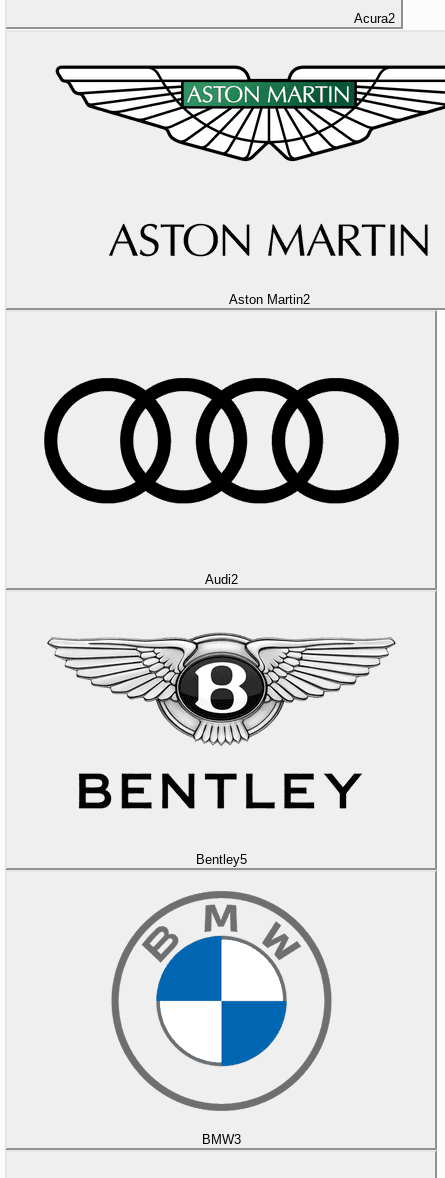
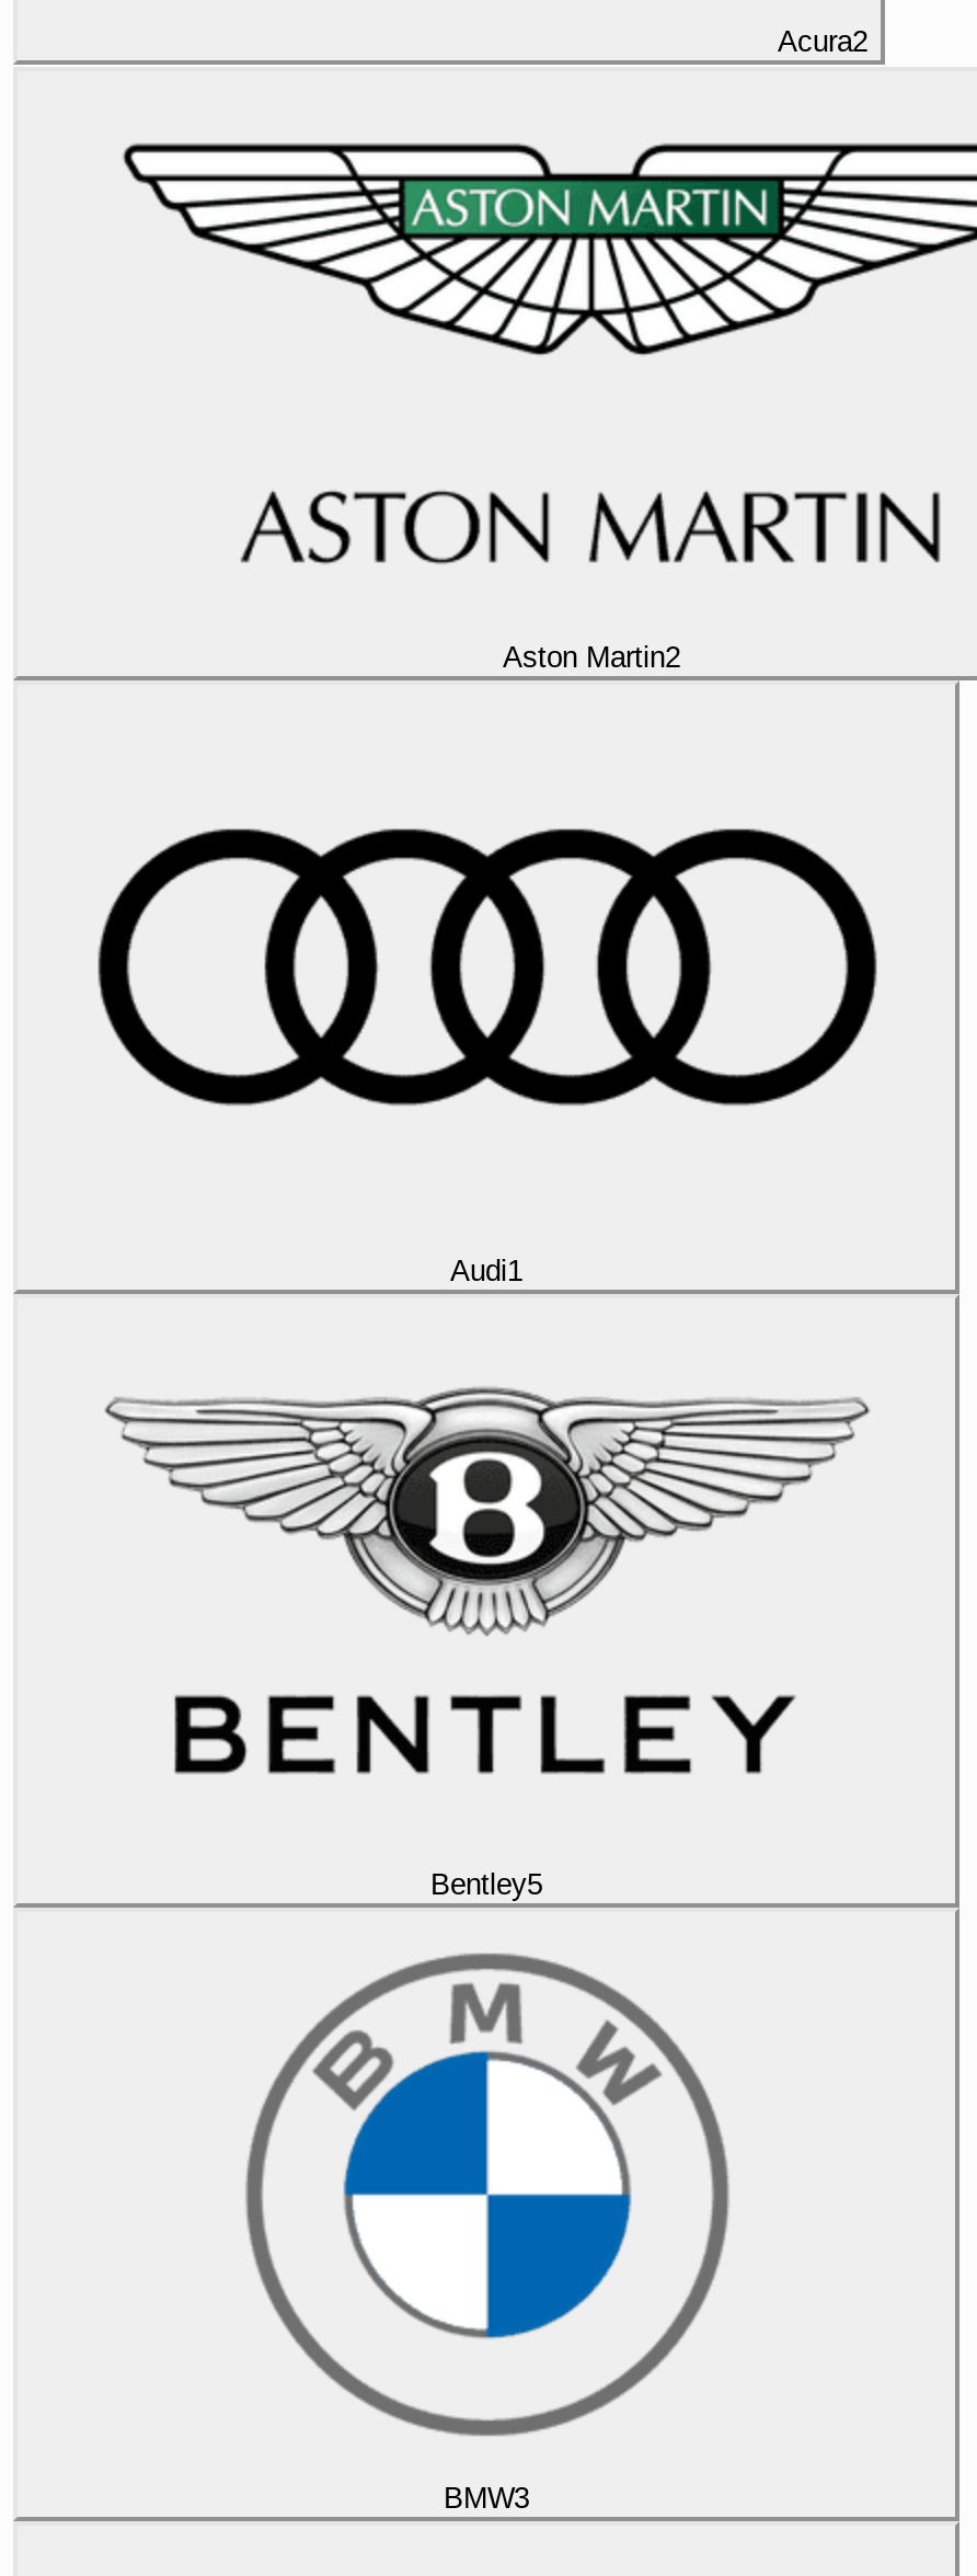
[204,572,237,587] Audi2 -> [450,1254,522,1287] Audi1

